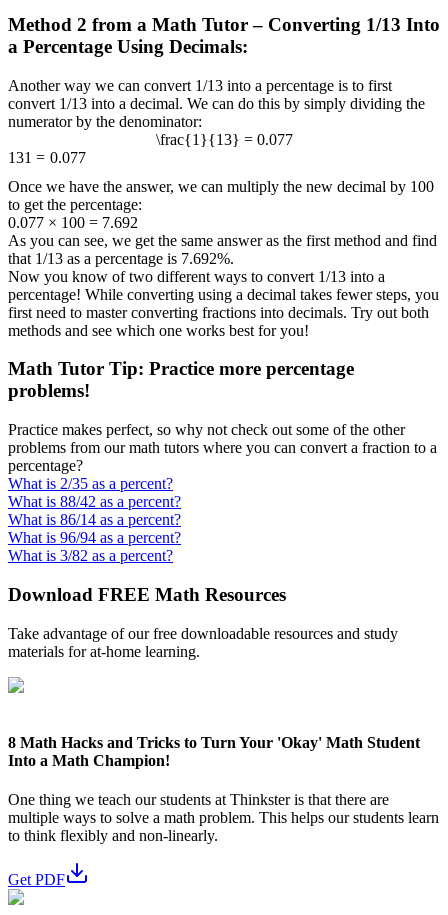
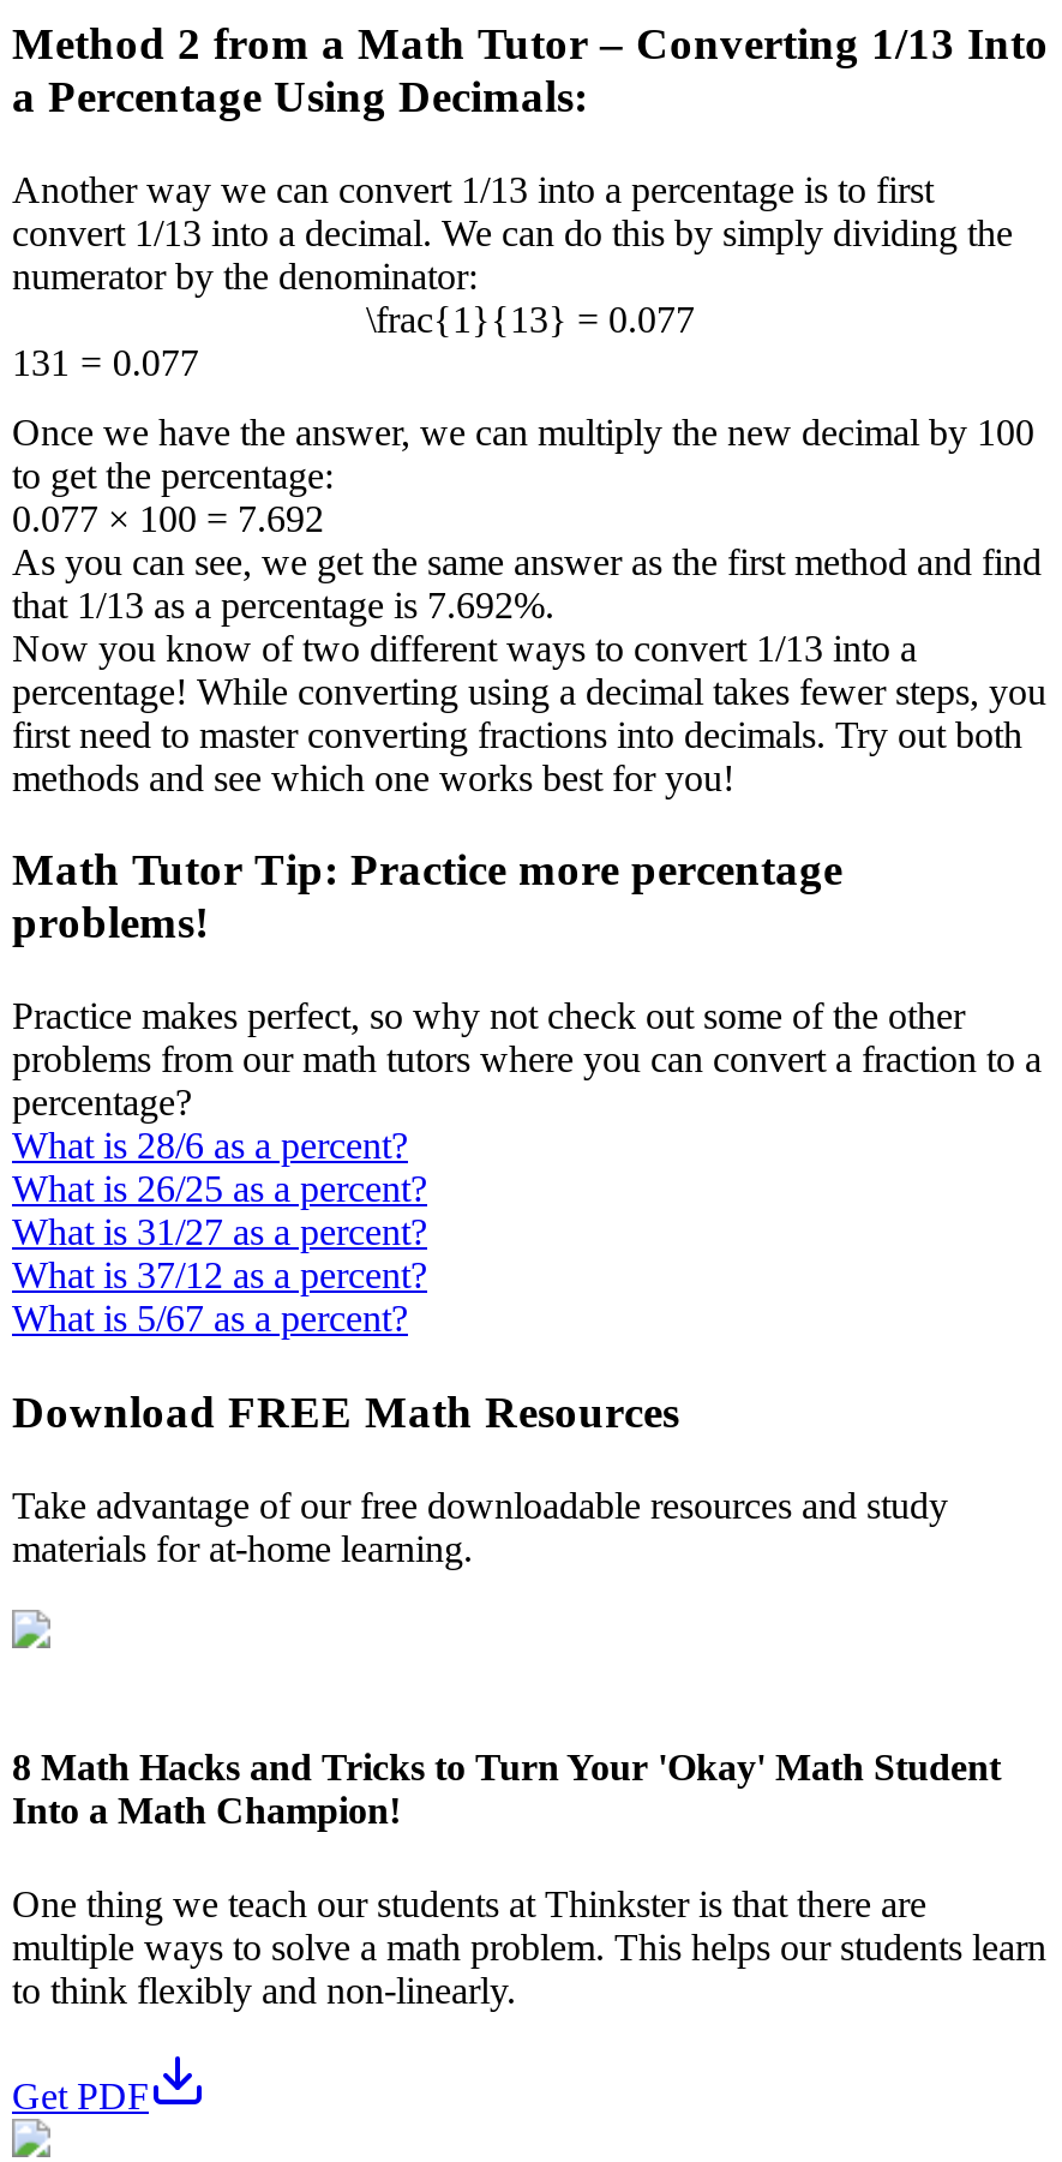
[8,475,173,492] What is 2/35 as a percent? -> [12,1125,408,1166] What is 28/6 as a percent?
[8,493,181,510] What is 88/42 as a percent? -> [12,1168,427,1209] What is 26/25 as a percent?
[8,511,181,528] What is 86/14 as a percent? -> [12,1211,427,1252] What is 31/27 as a percent?
[8,529,181,546] What is 96/94 as a percent? -> [12,1255,427,1296] What is 37/12 as a percent?
[8,547,173,564] What is 3/82 as a percent? -> [12,1298,408,1339] What is 5/67 as a percent?

